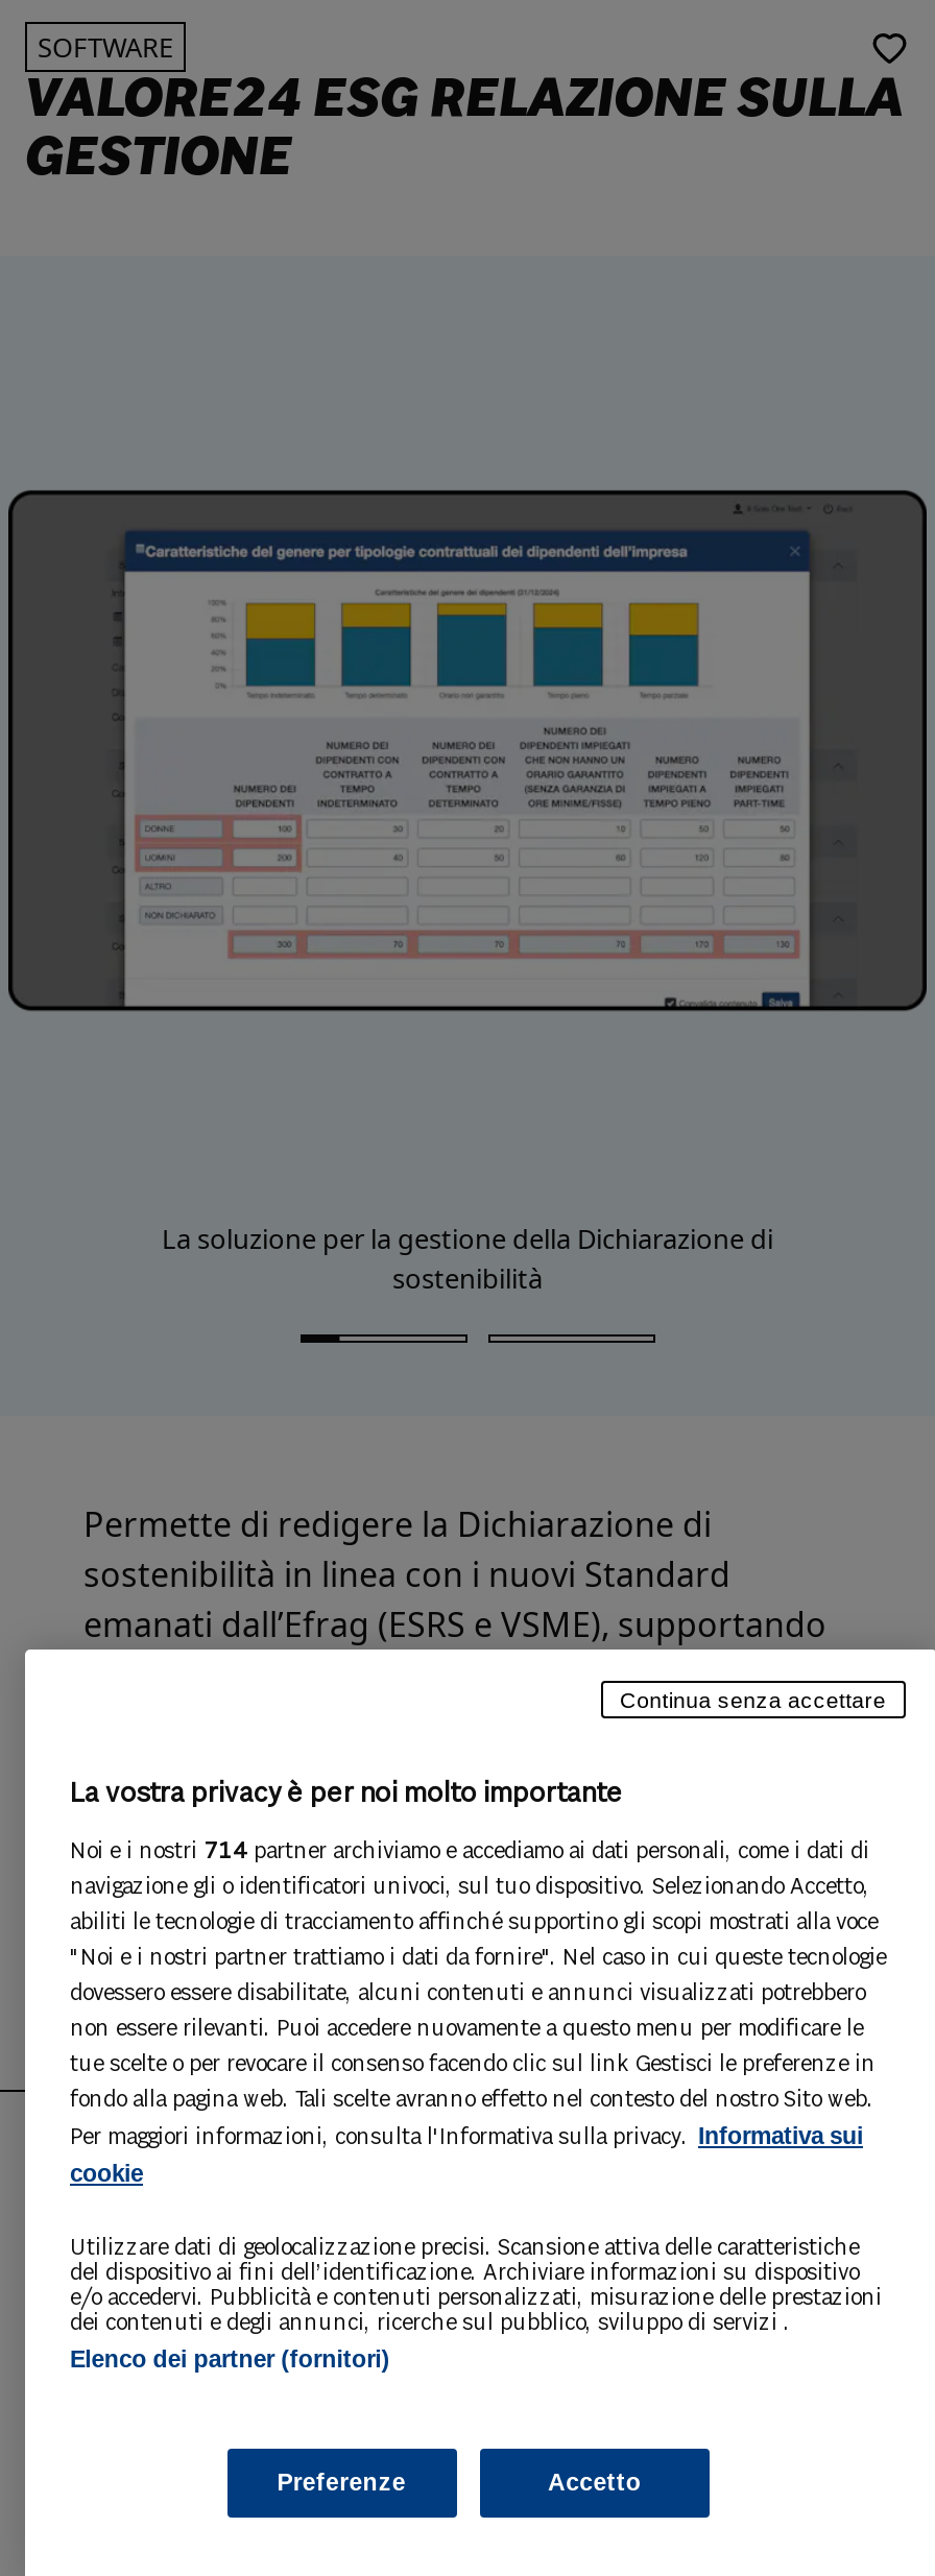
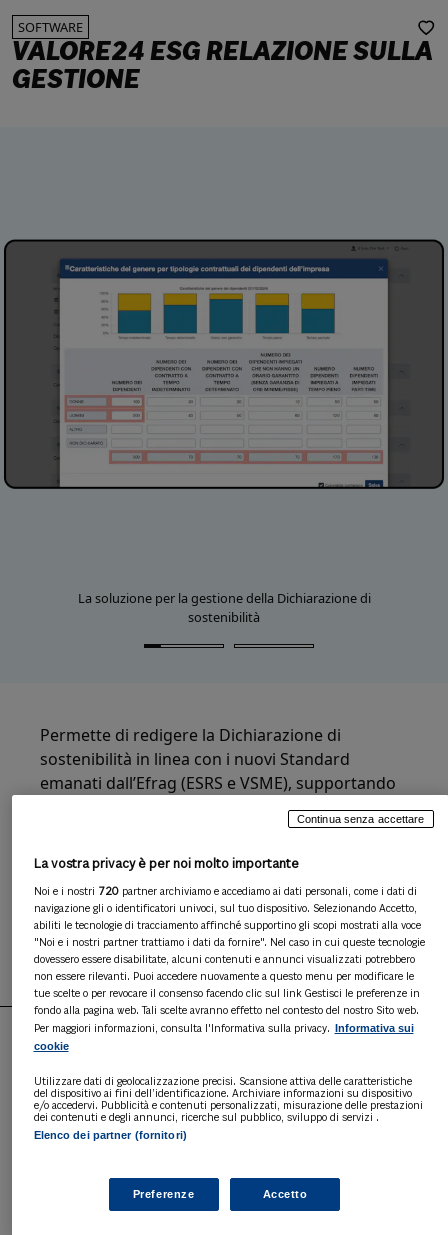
[70,1840,869,1865] Noi e i nostri 714 partner archiviamo e accediamo ai dati personali, come i dati di -> [33,886,416,898] Noi e i nostri 720 partner archiviamo e accediamo ai dati personali, come i dati di

